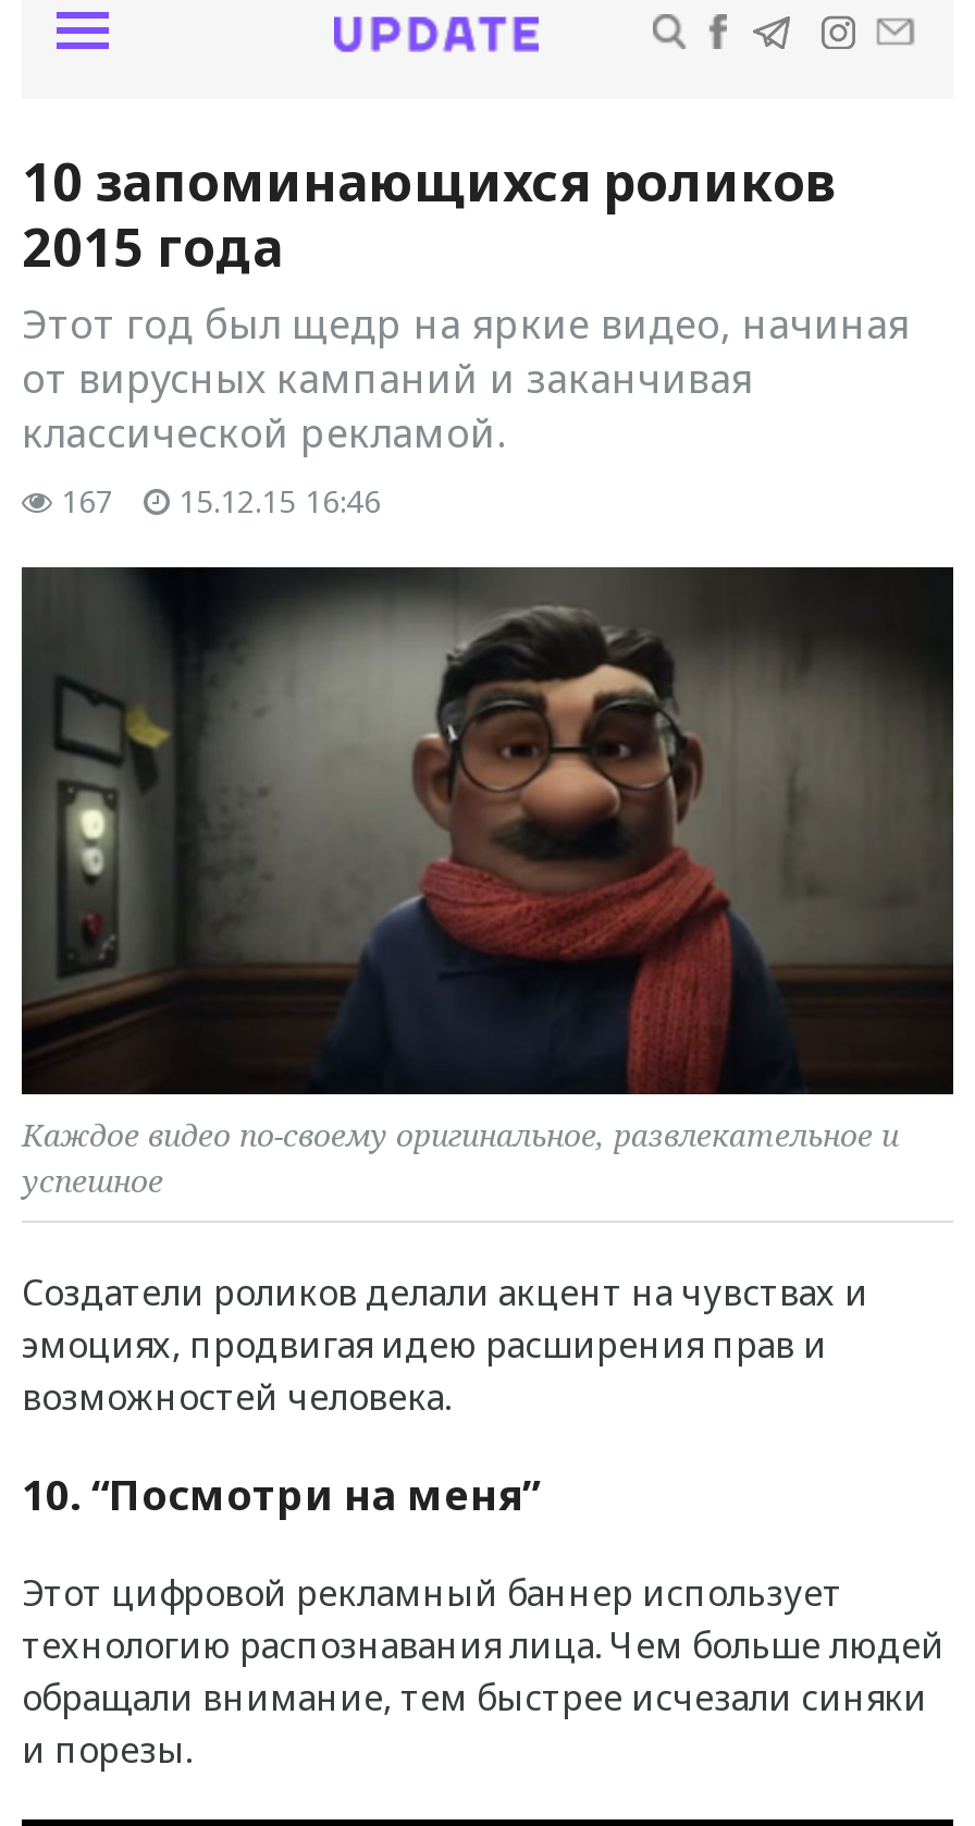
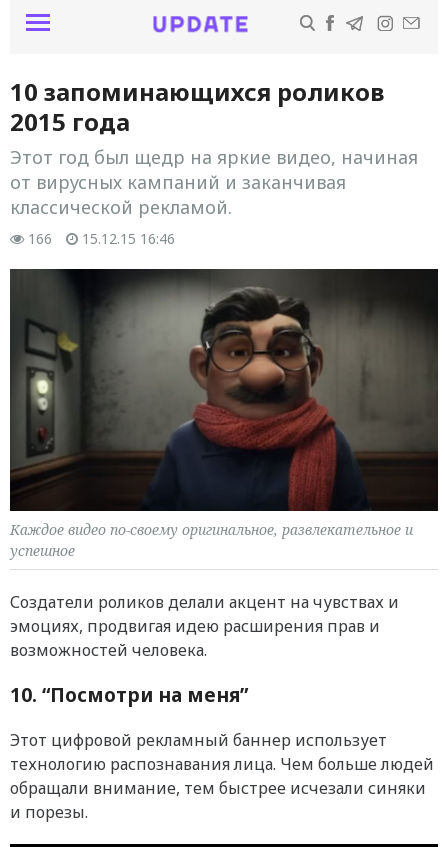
[61,481,381,522] 167 15.12.15 16:46 -> [28,229,175,248] 166 15.12.15 16:46

